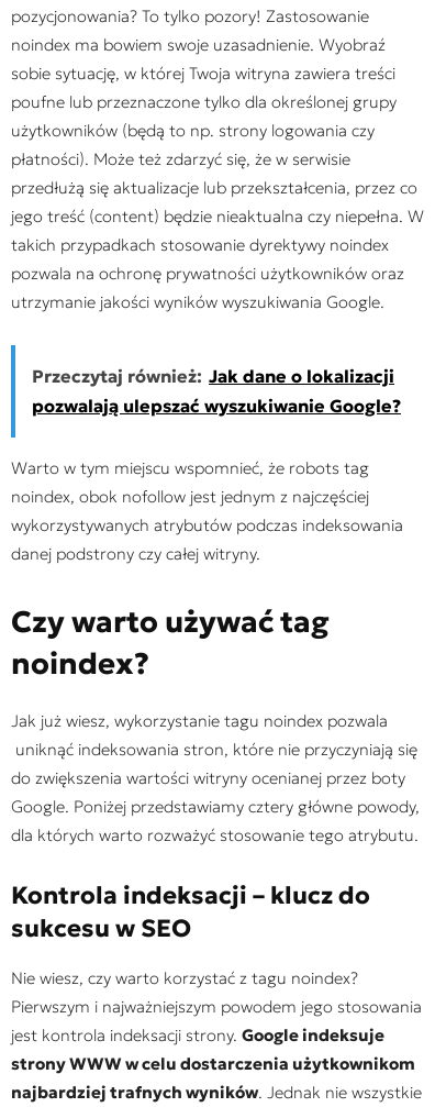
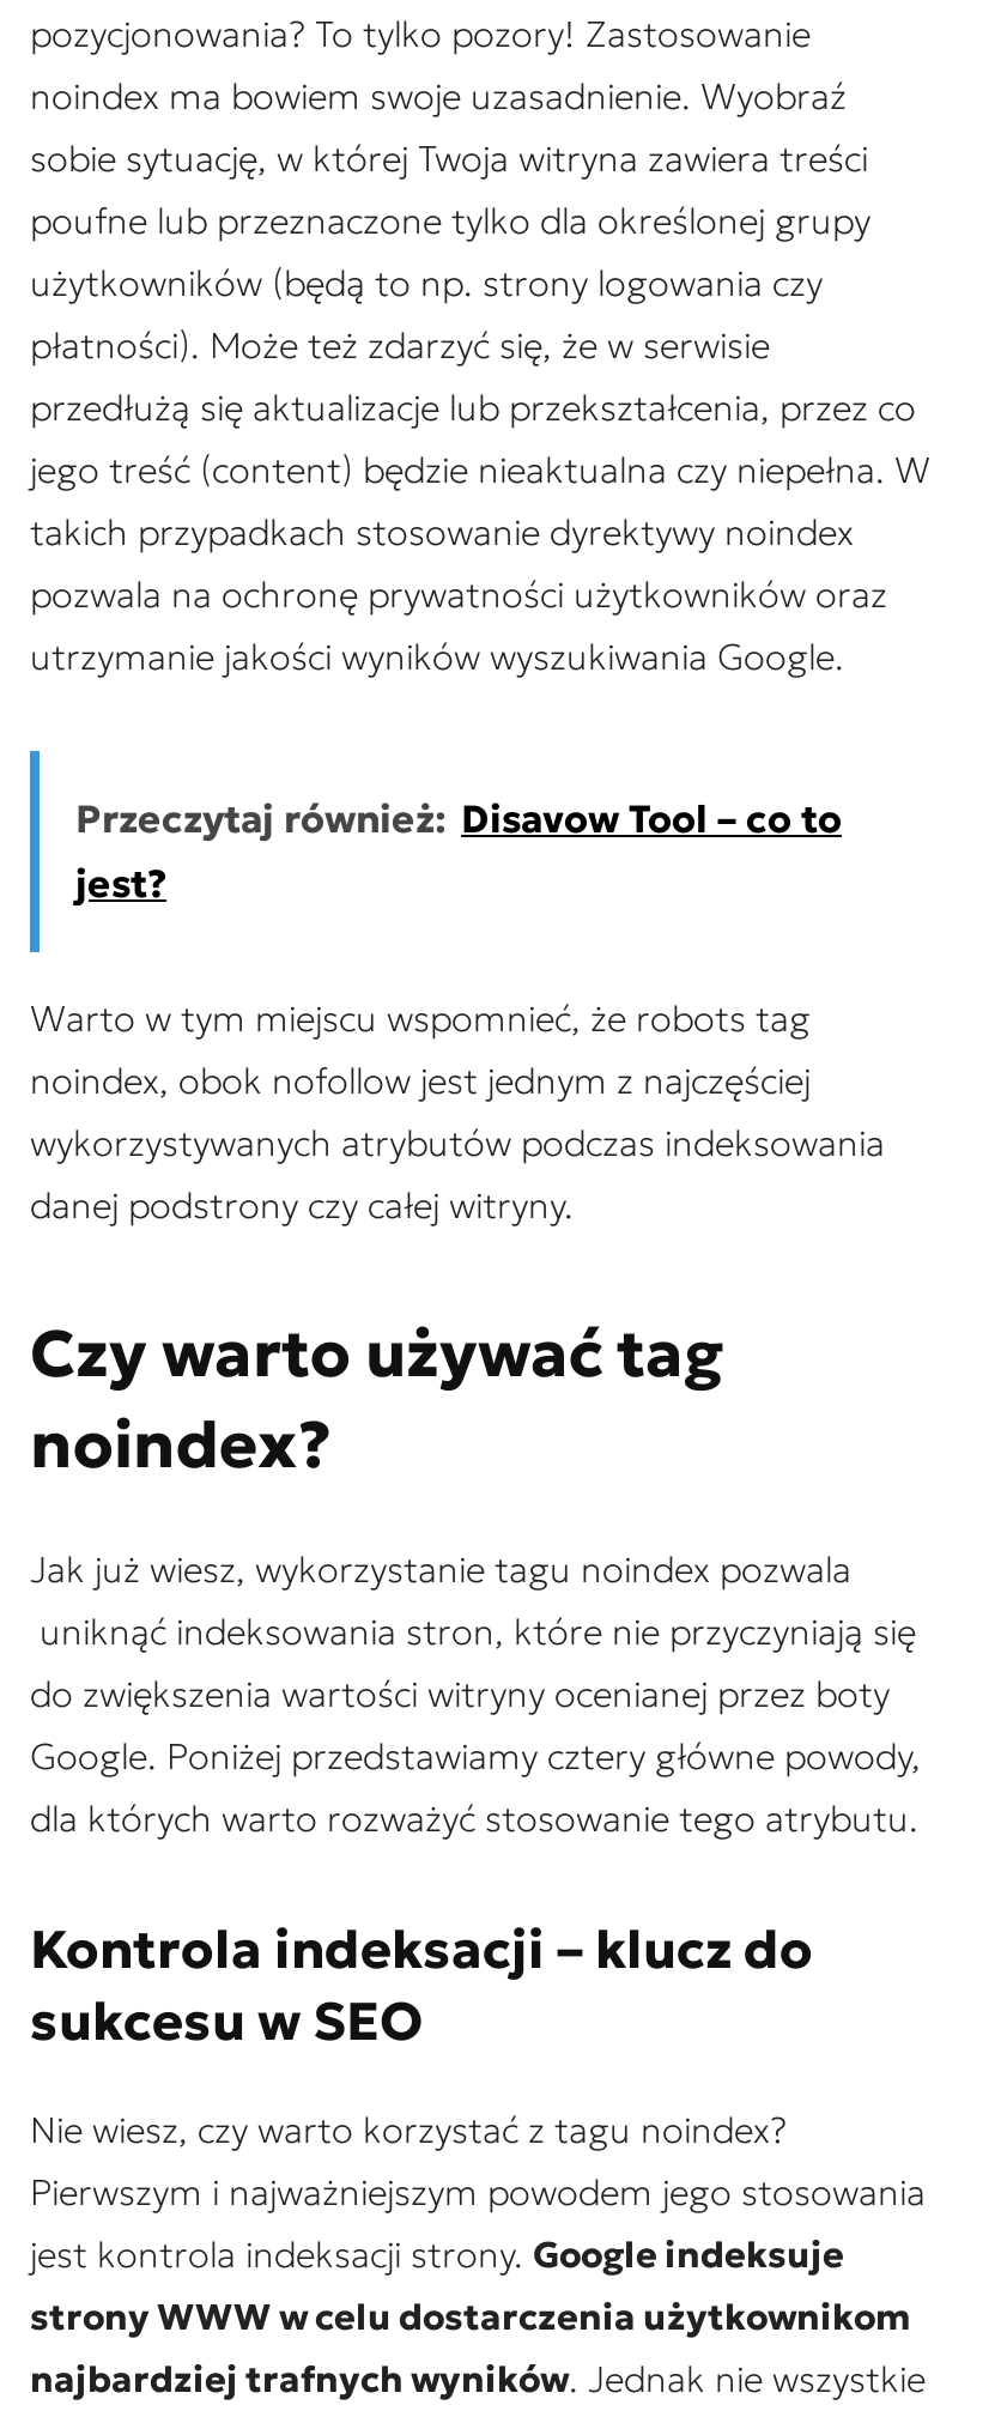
[32,365,401,417] Przeczytaj również: Jak dane o lokalizacji | pozwalają ulepszać wyszukiwanie Google? -> [75,794,842,907] Przeczytaj również: Disavow Tool – co to | jest?

